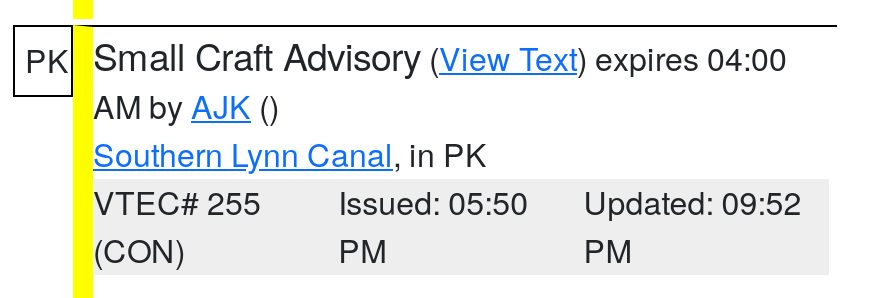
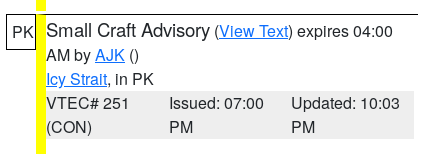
[93,131,487,225] Southern Lynn Canal, in PK | VTEC# 255 -> [46,67,154,114] Icy Strait, in PK | VTEC# 251
[338,179,528,225] Issued: 05:50 -> [169,91,264,114] Issued: 07:00
[583,179,801,225] Updated: 09:52 -> [291,91,400,114] Updated: 10:03

